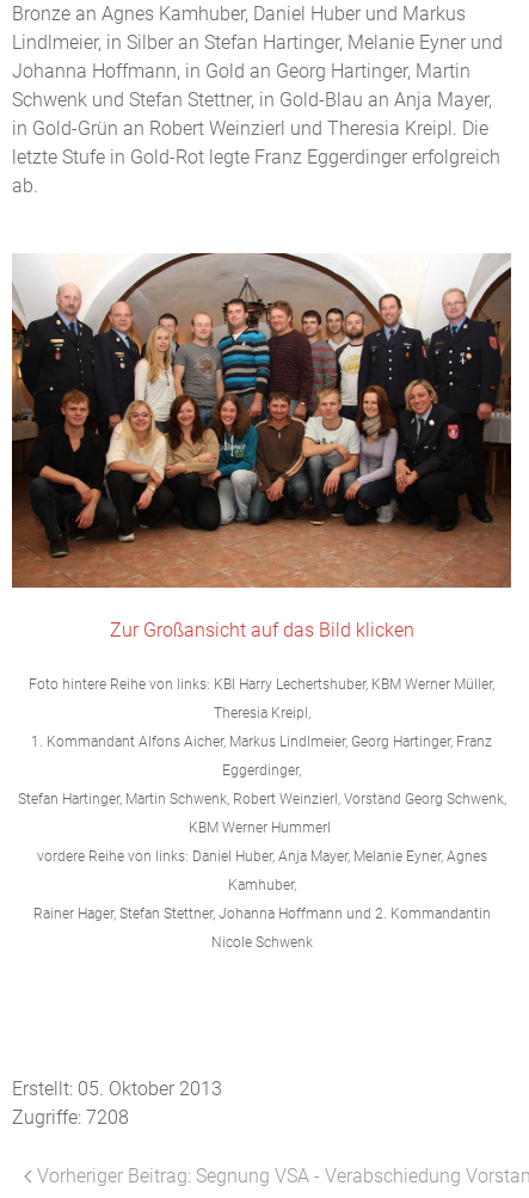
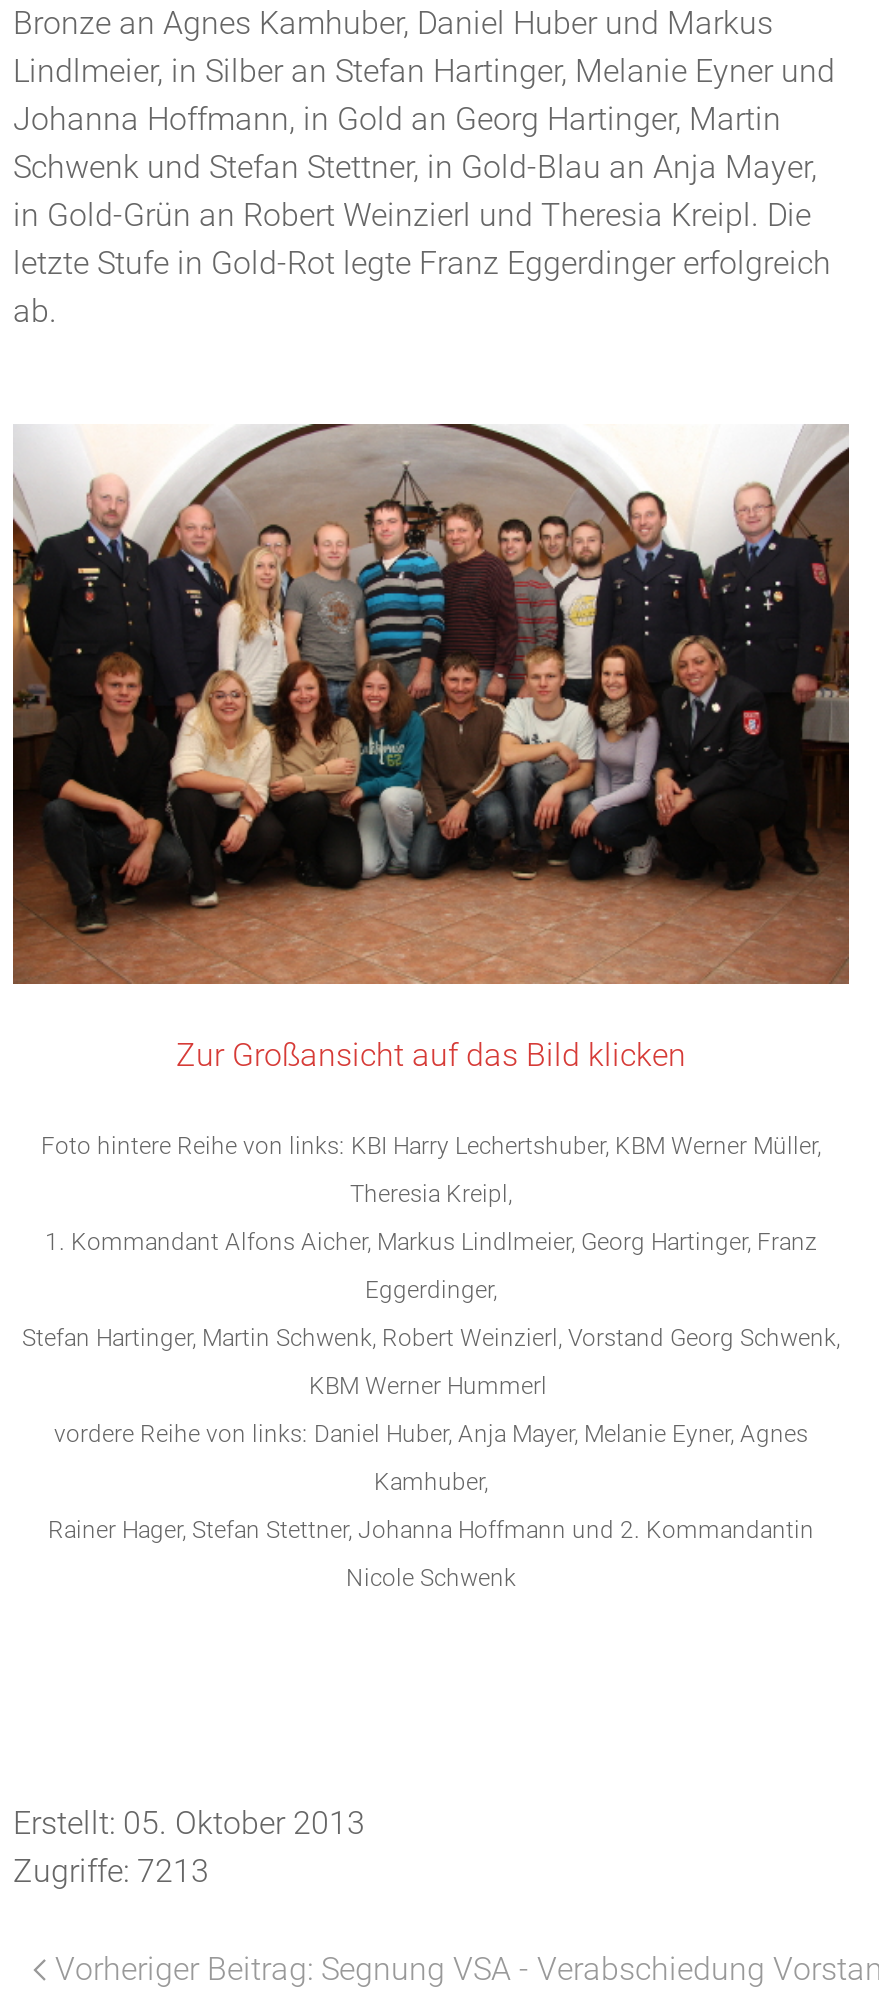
[12,1105,129,1128] Zugriffe: 7208 -> [13,1851,209,1889] Zugriffe: 7213

